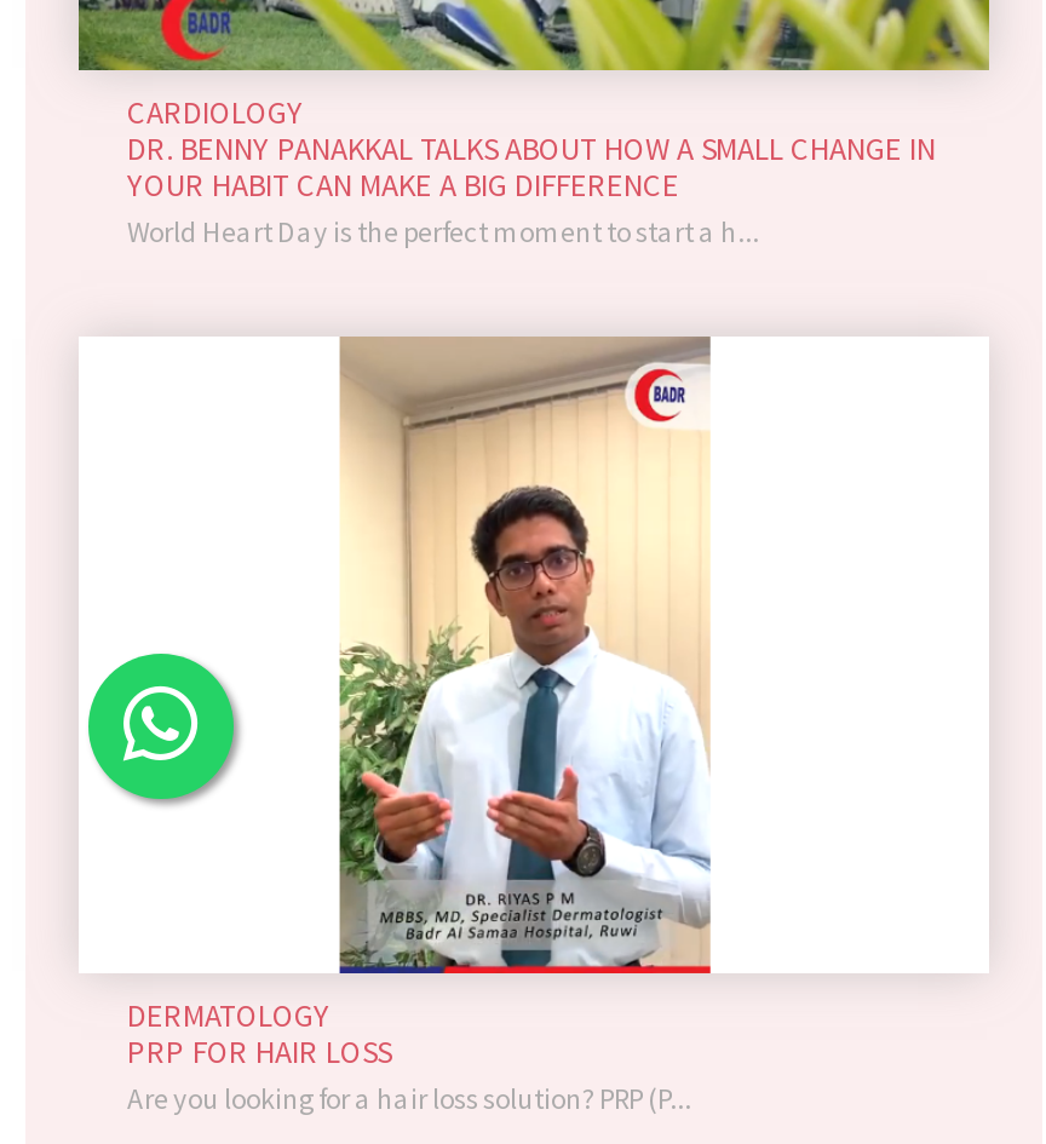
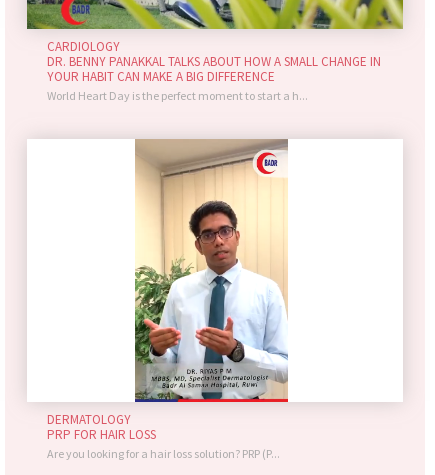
[86,651,241,806] [image] -> none

